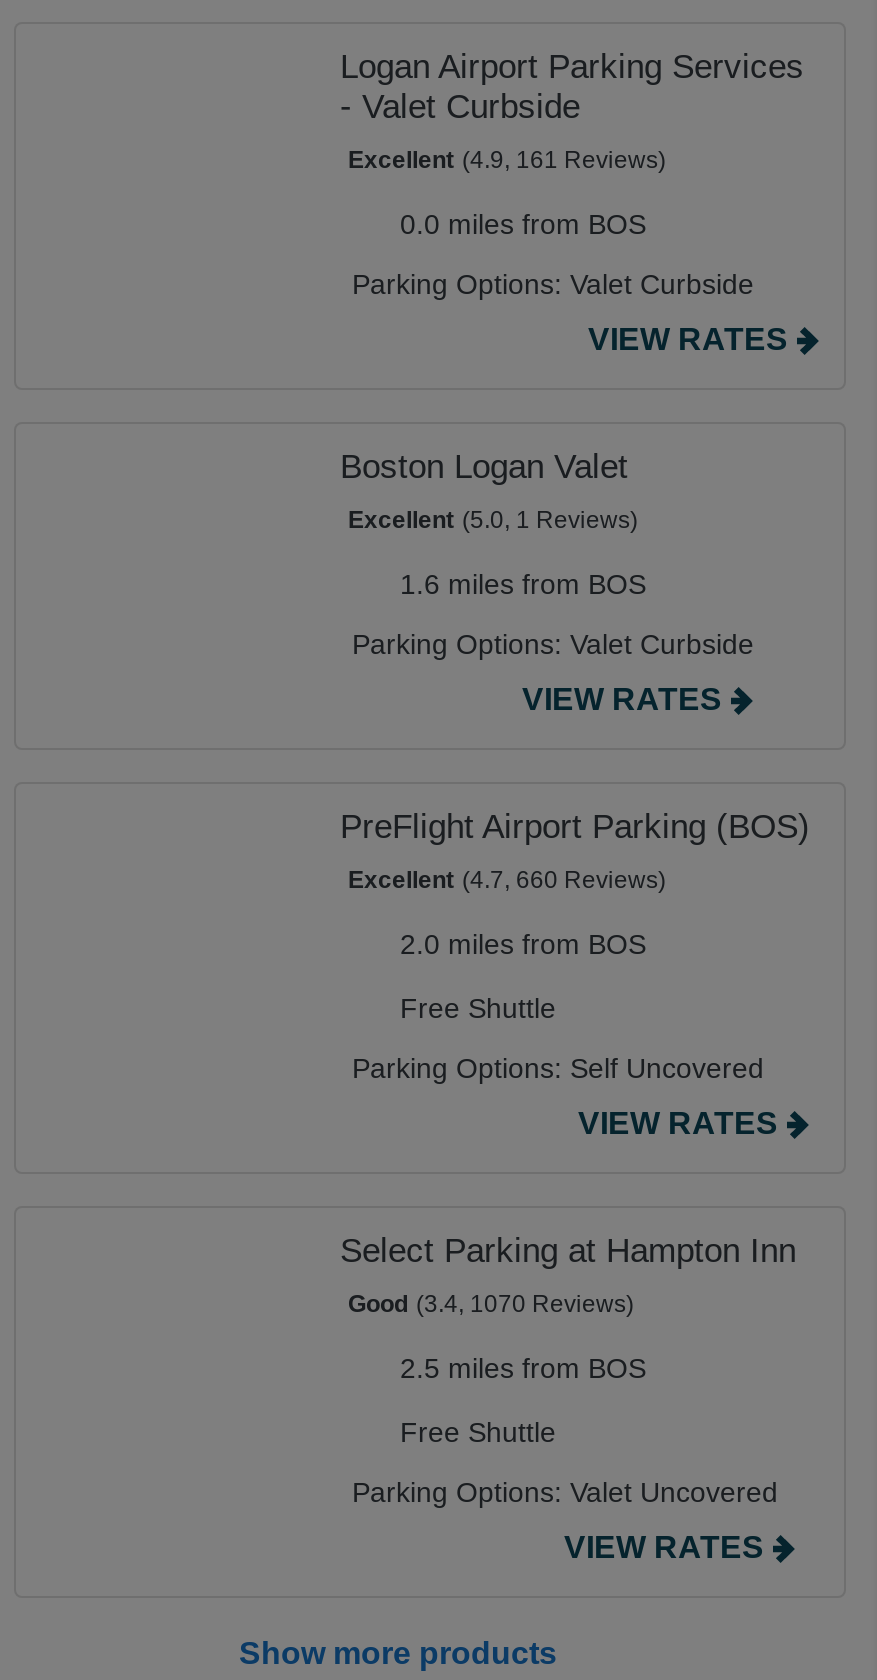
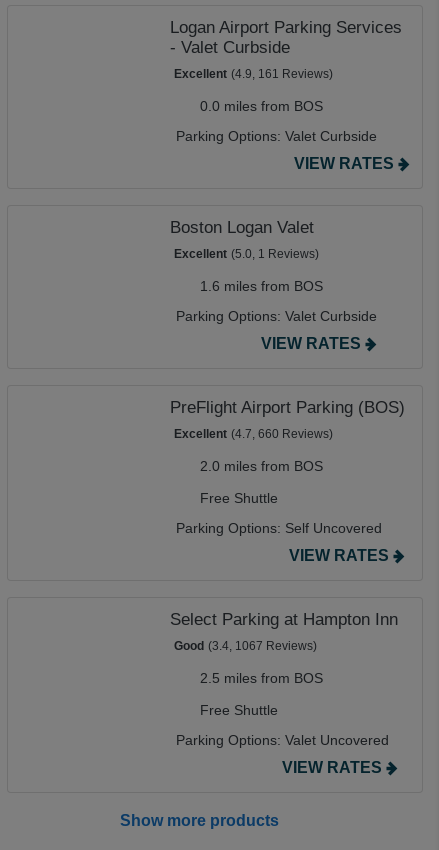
[348,1290,634,1318] Good (3.4, 1070 Reviews) -> [174,639,317,653] Good (3.4, 1067 Reviews)

